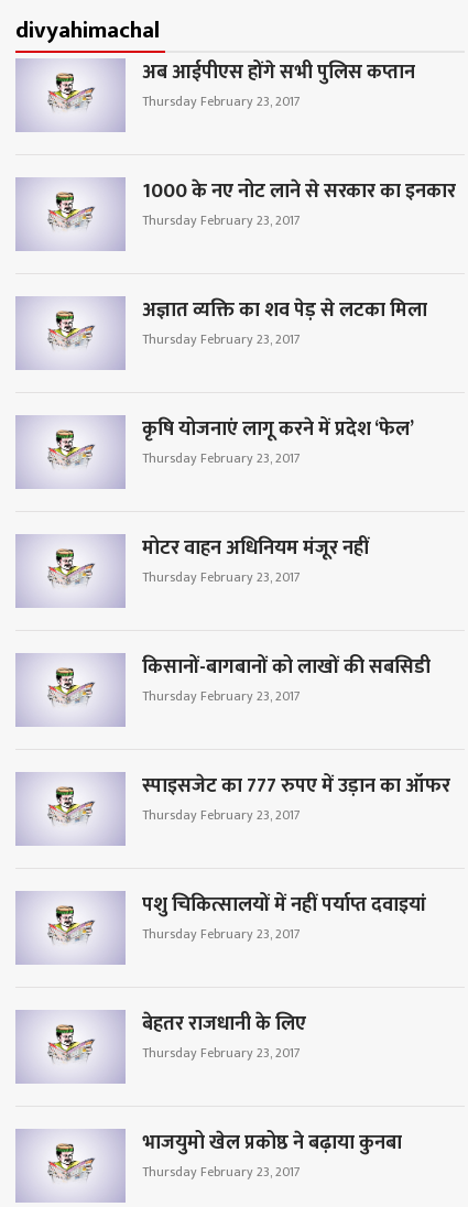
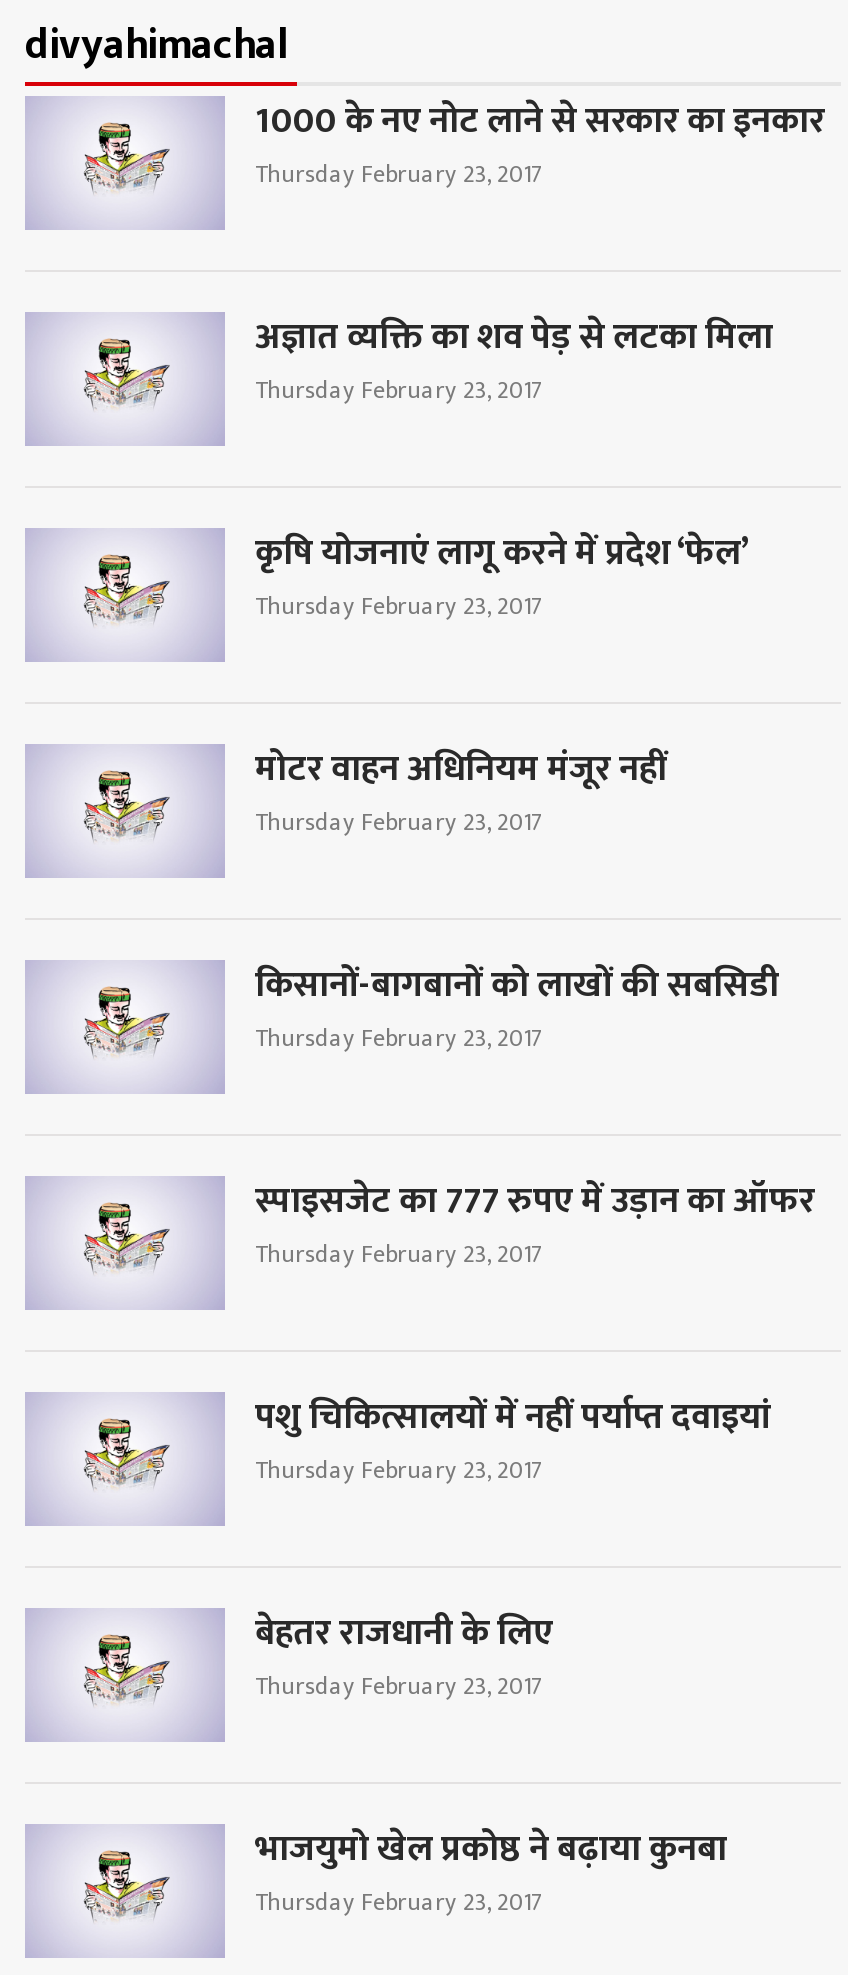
[142,56,415,112] अब आईपीएस होंगे सभी पुलिस कप्तान | Thursday February 23, 2017 -> none

